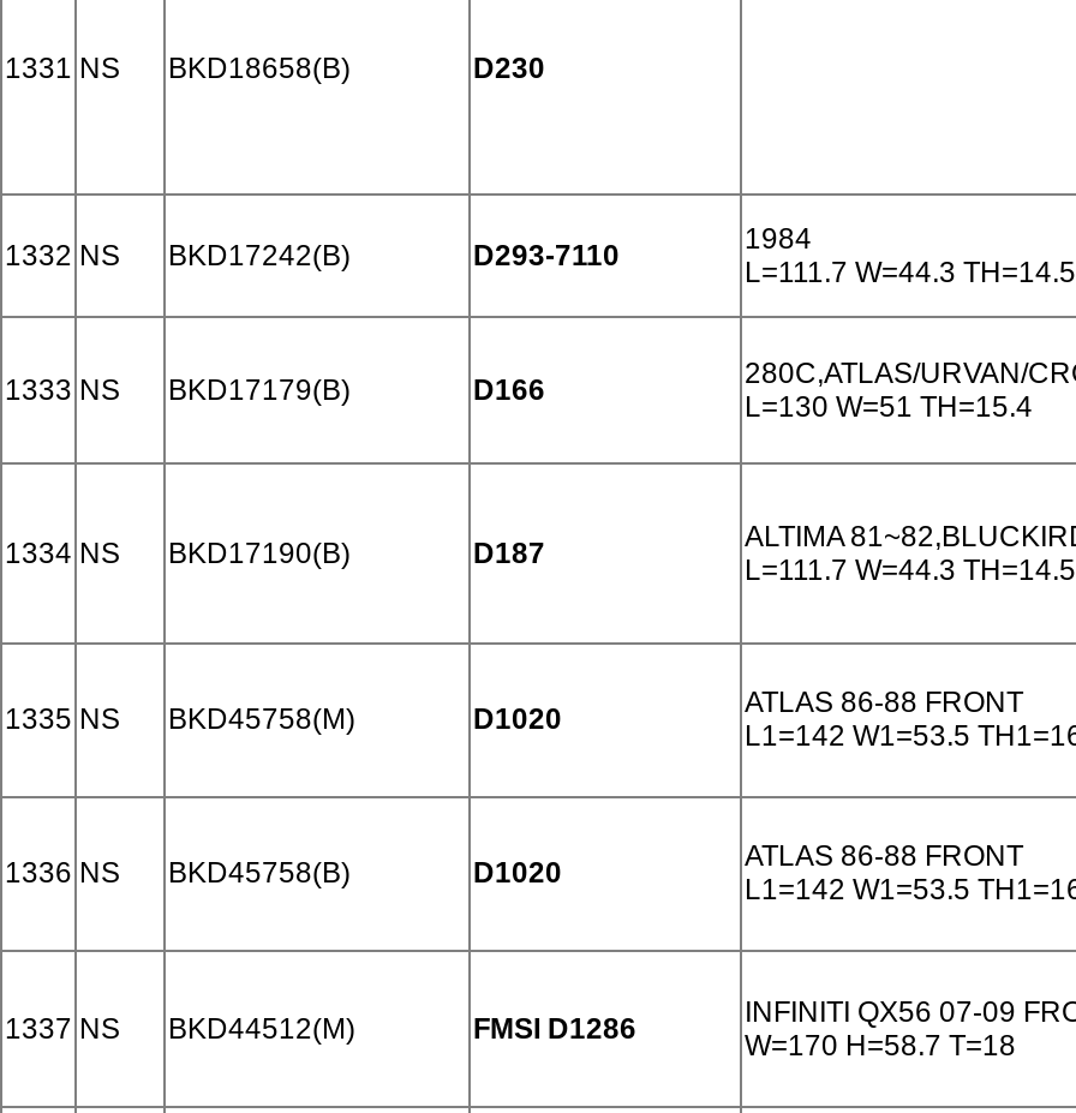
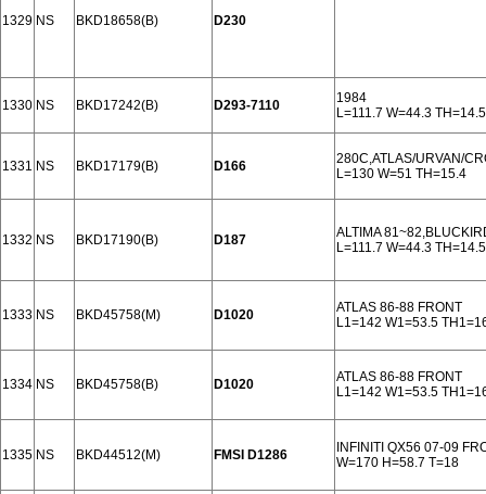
[5,52,351,85] 1331 NS BKD18658(B) -> [2,13,158,28] 1329 NS BKD18658(B)
[5,239,351,273] 1332 NS BKD17242(B) -> [2,98,158,113] 1330 NS BKD17242(B)
[5,373,351,407] 1333 NS BKD17179(B) -> [2,159,158,174] 1331 NS BKD17179(B)
[5,537,351,570] 1334 NS BKD17190(B) -> [2,232,158,248] 1332 NS BKD17190(B)
[5,702,355,736] 1335 NS BKD45758(M) -> [2,307,161,322] 1333 NS BKD45758(M)
[5,856,351,890] 1336 NS BKD45758(B) -> [2,377,158,392] 1334 NS BKD45758(B)
[5,1012,355,1046] 1337 NS BKD44512(M) -> [2,447,161,463] 1335 NS BKD44512(M)

